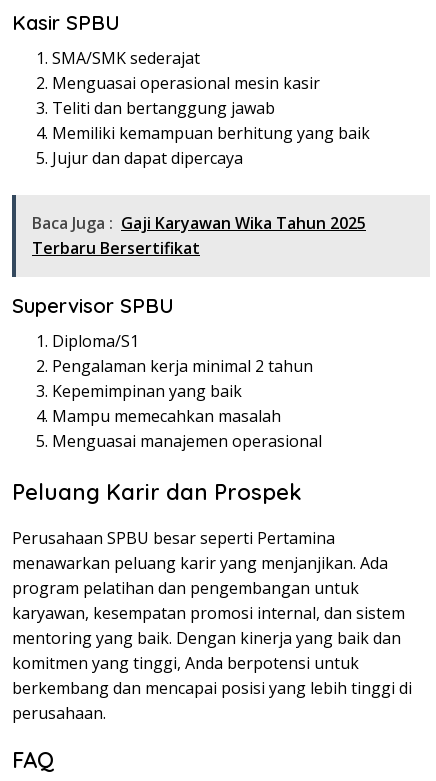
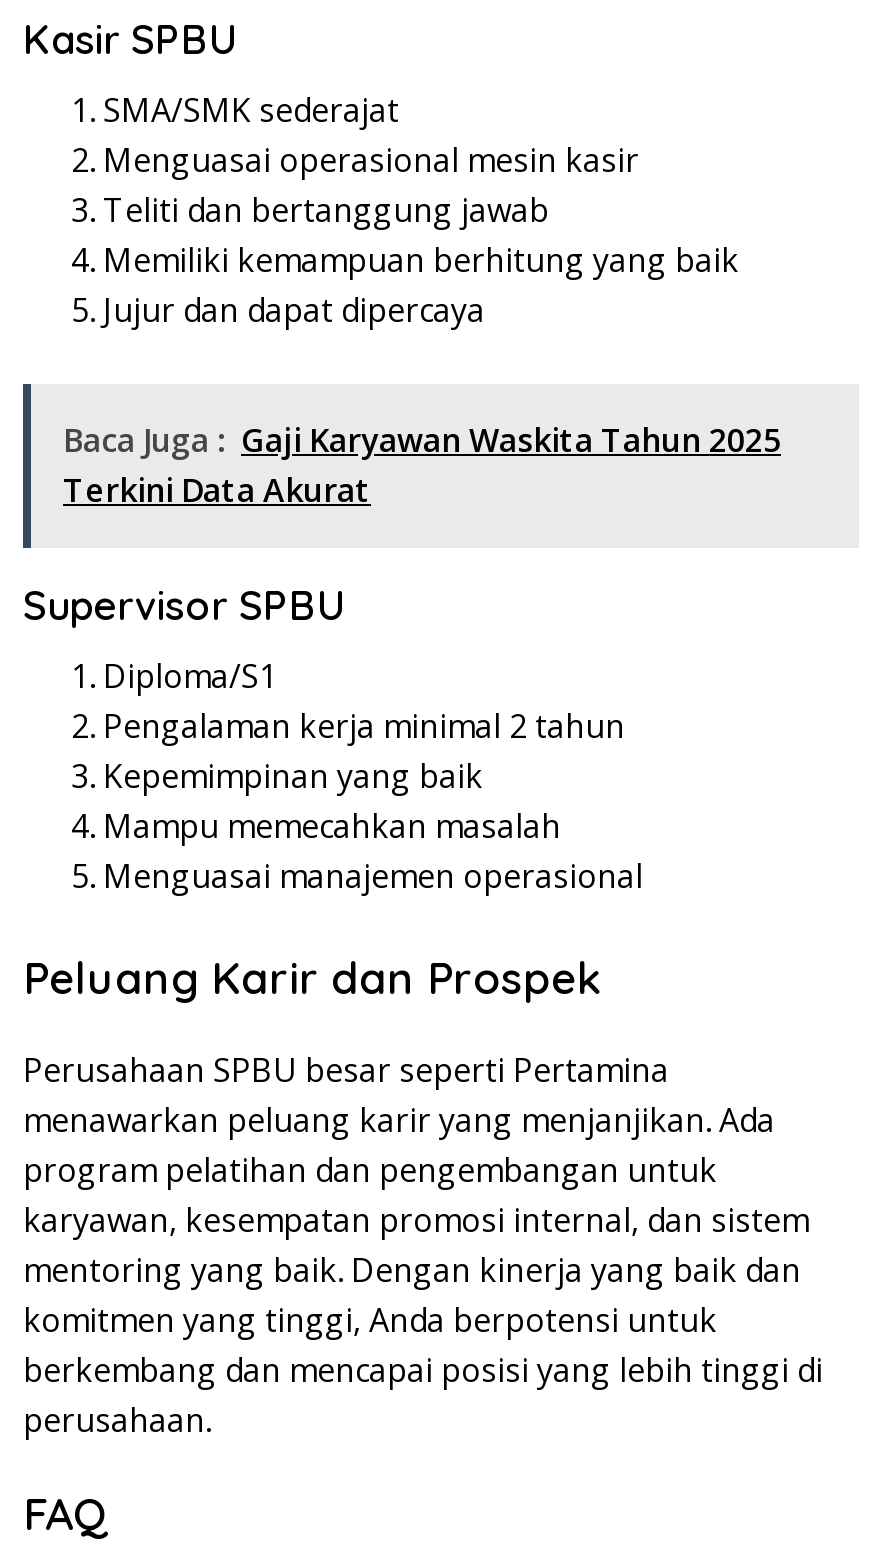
[32,212,366,259] Baca Juga : Gaji Karyawan Wika Tahun 2025 | Terbaru Bersertifikat -> [63,418,781,512] Baca Juga : Gaji Karyawan Waskita Tahun 2025 | Terkini Data Akurat

